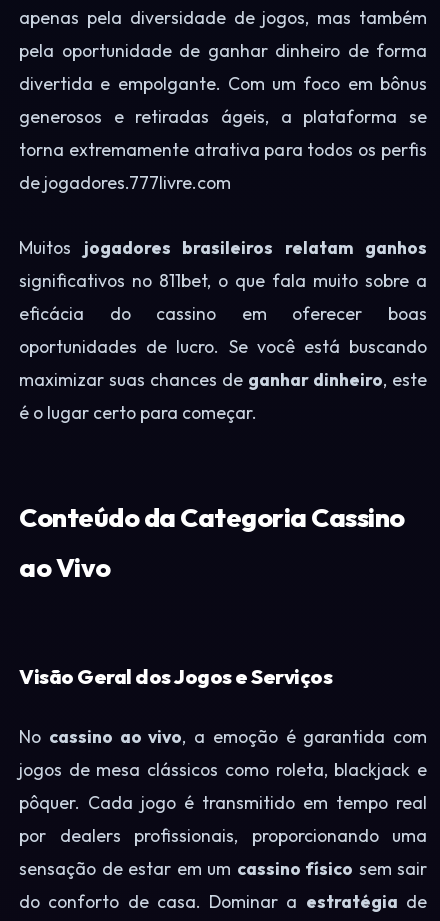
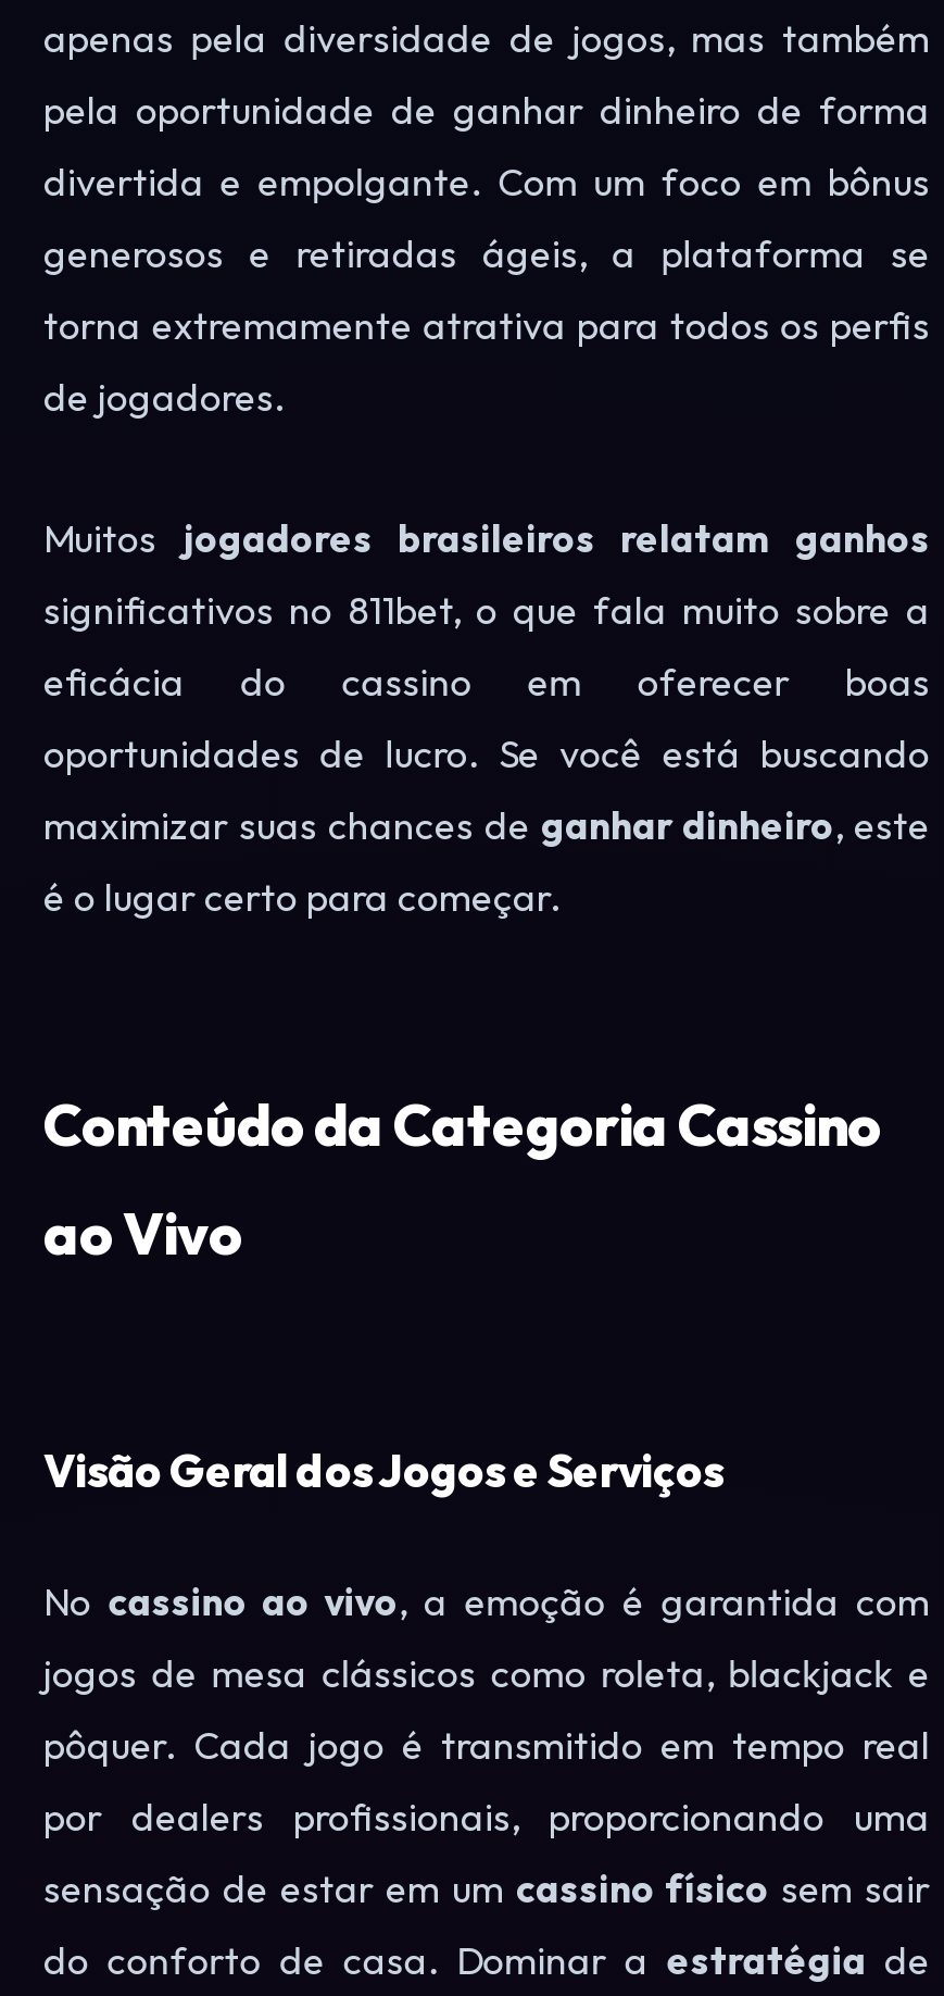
[19,171,231,194] de jogadores.777livre.com -> [43,372,285,422] de jogadores.

